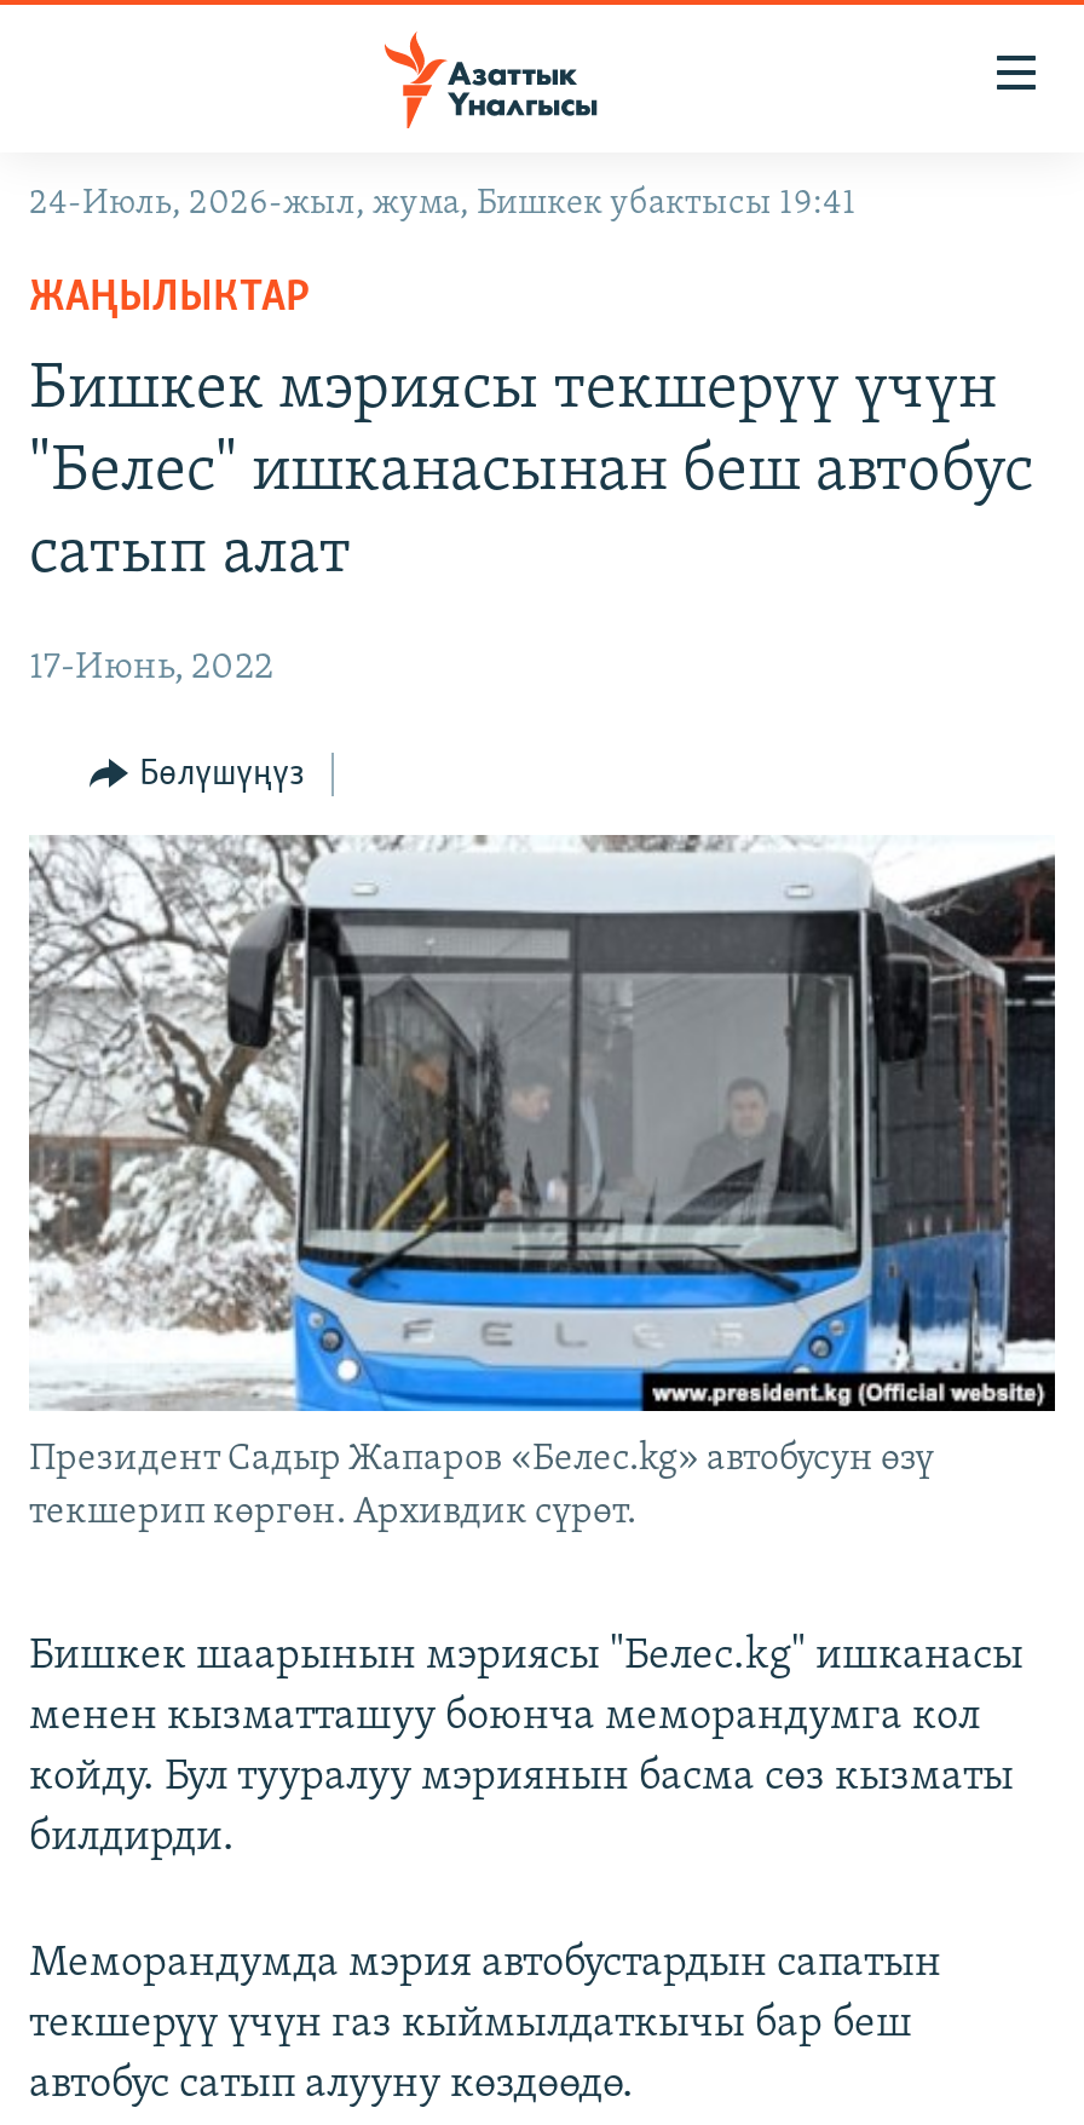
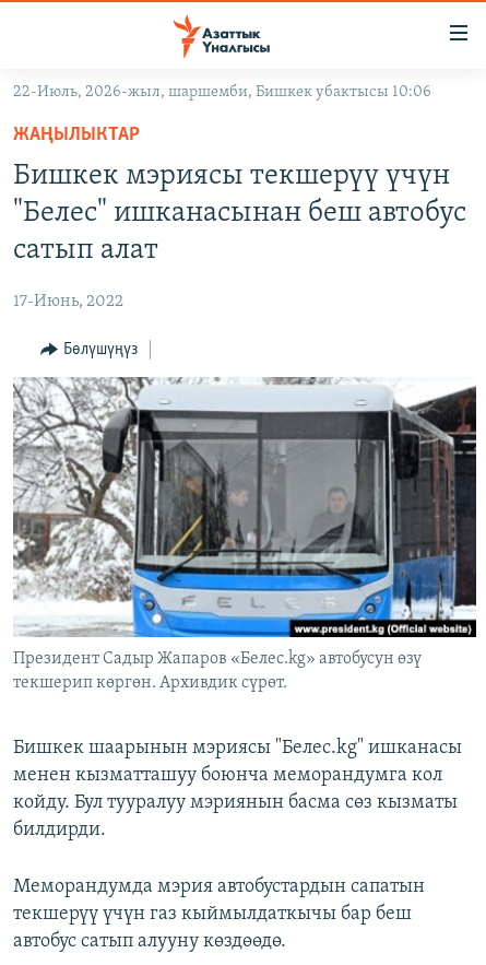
[29,186,857,223] 24-Июль, 2026-жыл, жума, Бишкек убактысы 19:41 -> [13,84,431,101] 22-Июль, 2026-жыл, шаршемби, Бишкек убактысы 10:06

